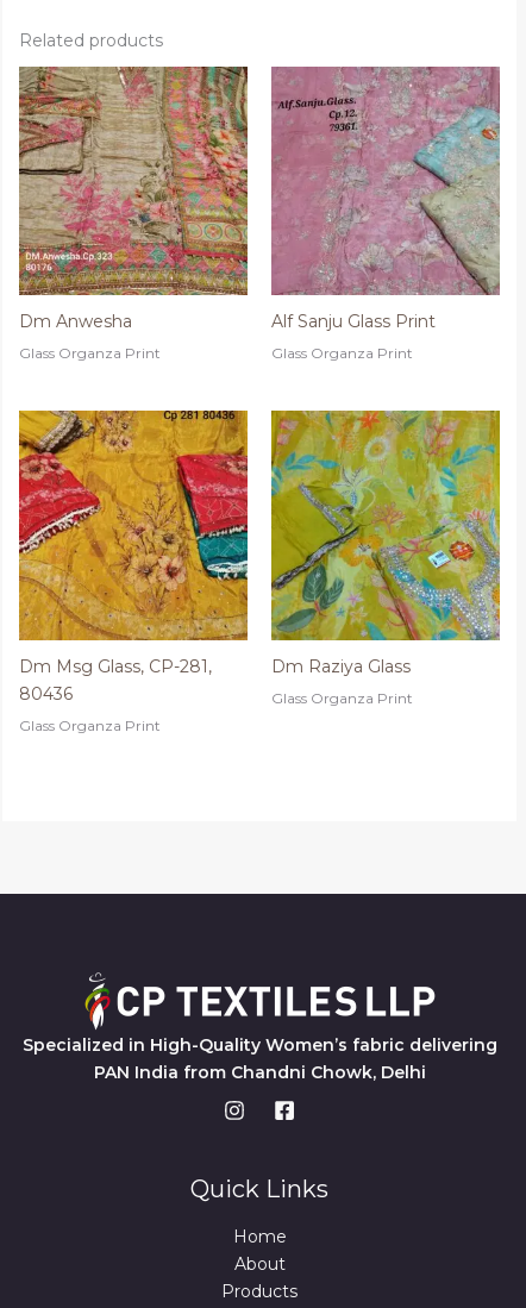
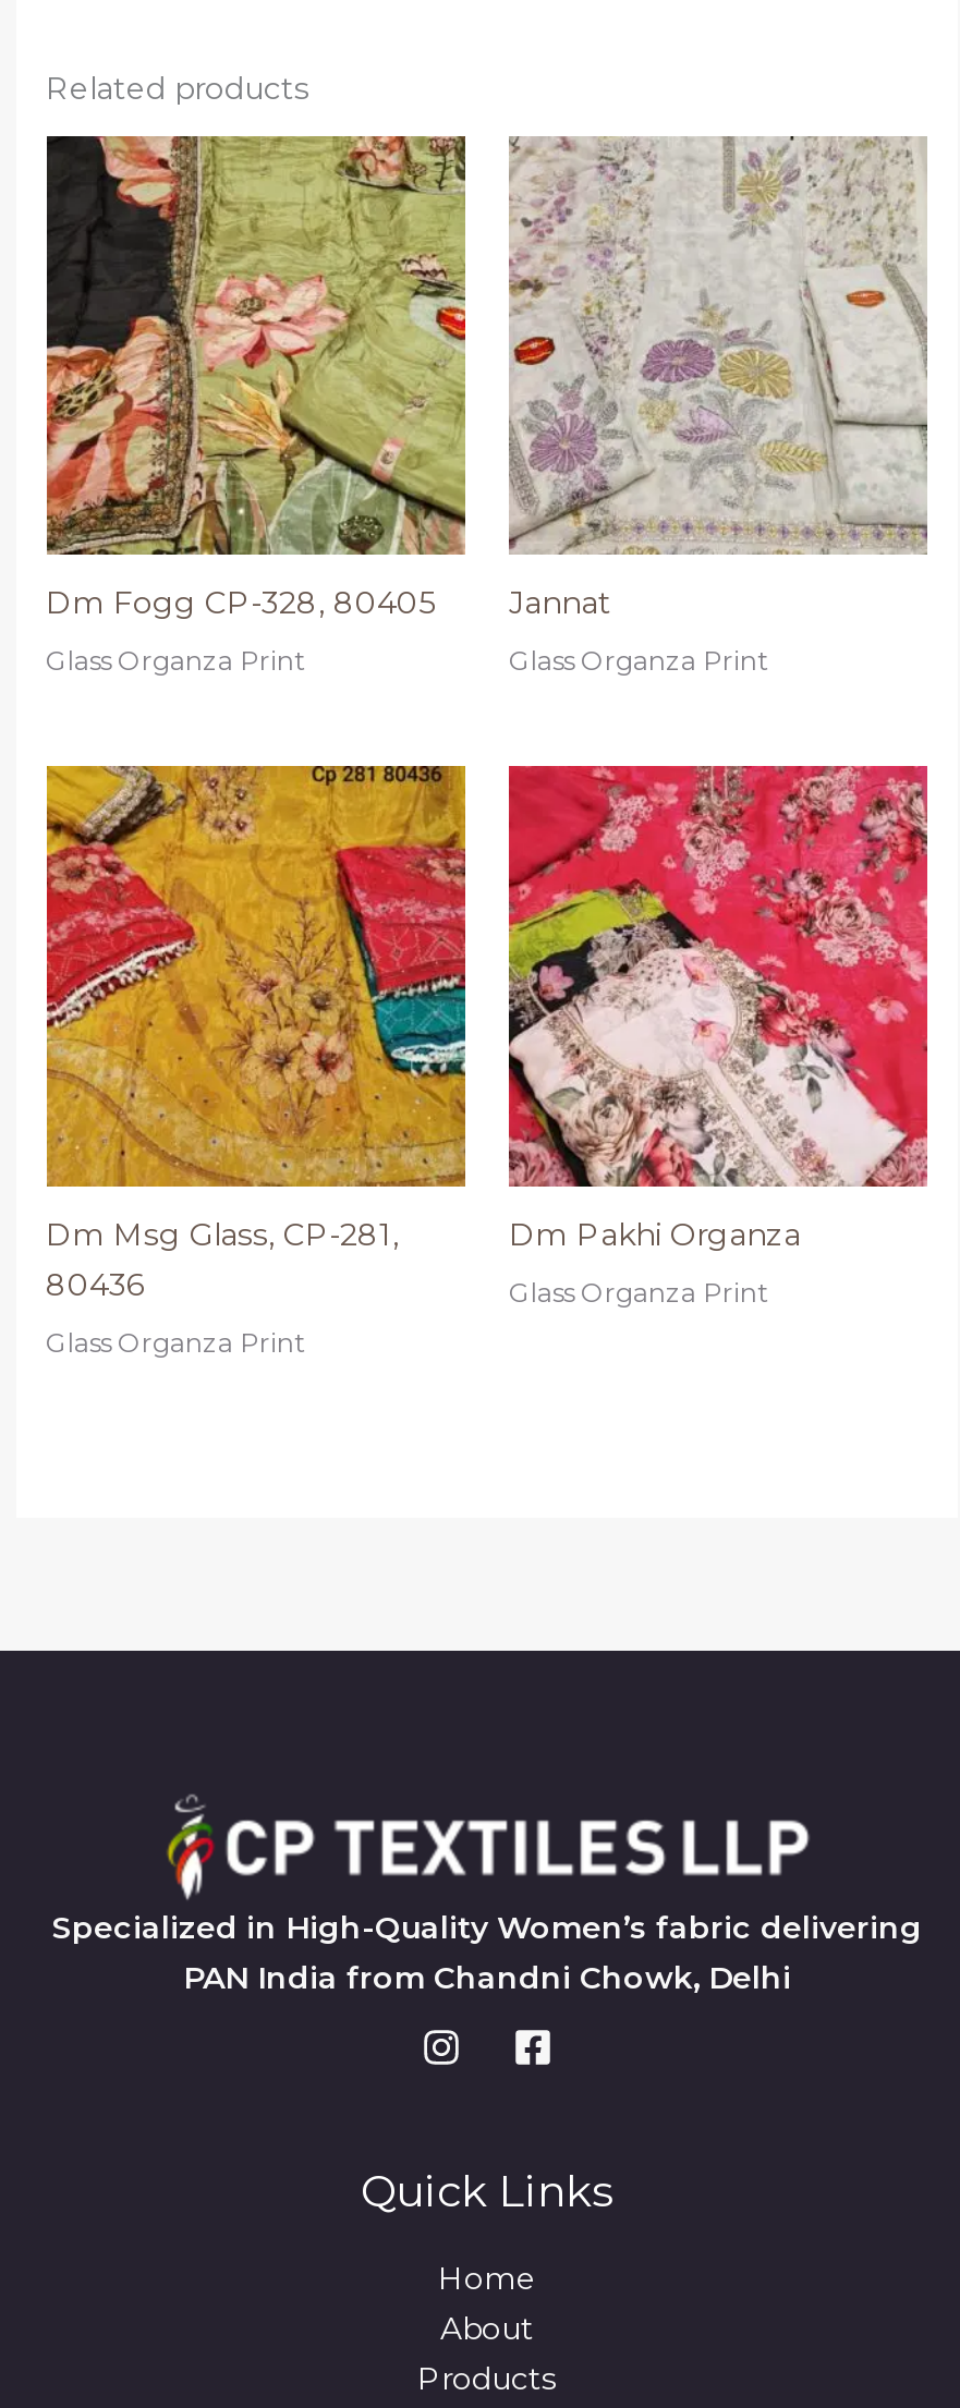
[18,65,249,332] [image] | Dm Anwesha -> [45,134,467,622] [image] | Dm Fogg CP-328, 80405
[271,67,500,332] [image] | Alf Sanju Glass Print -> [509,136,927,622] [image] | Jannat
[270,409,501,677] [image] | Dm Raziya Glass -> [507,764,929,1253] [image] | Dm Pakhi Organza

